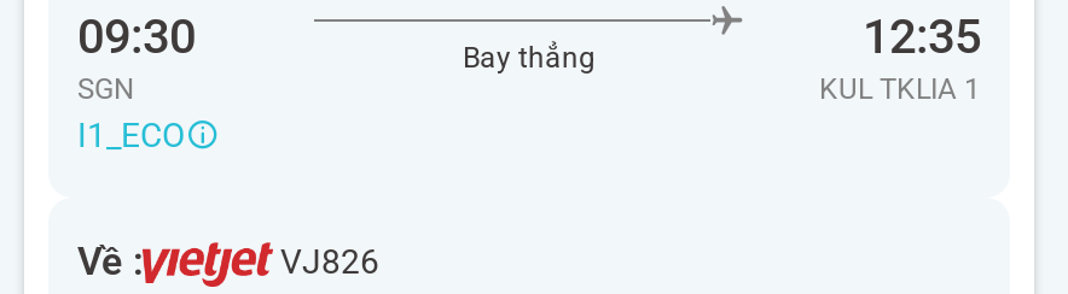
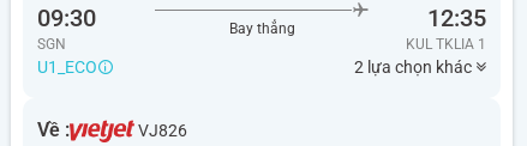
[77,116,186,154] I1_ECO -> [37,57,475,77] U1_ECO | 2 lựa chọn khác

